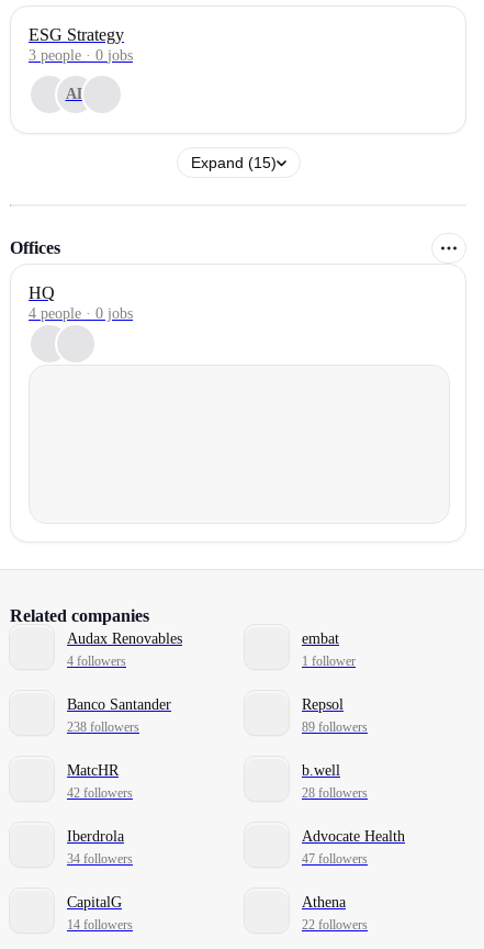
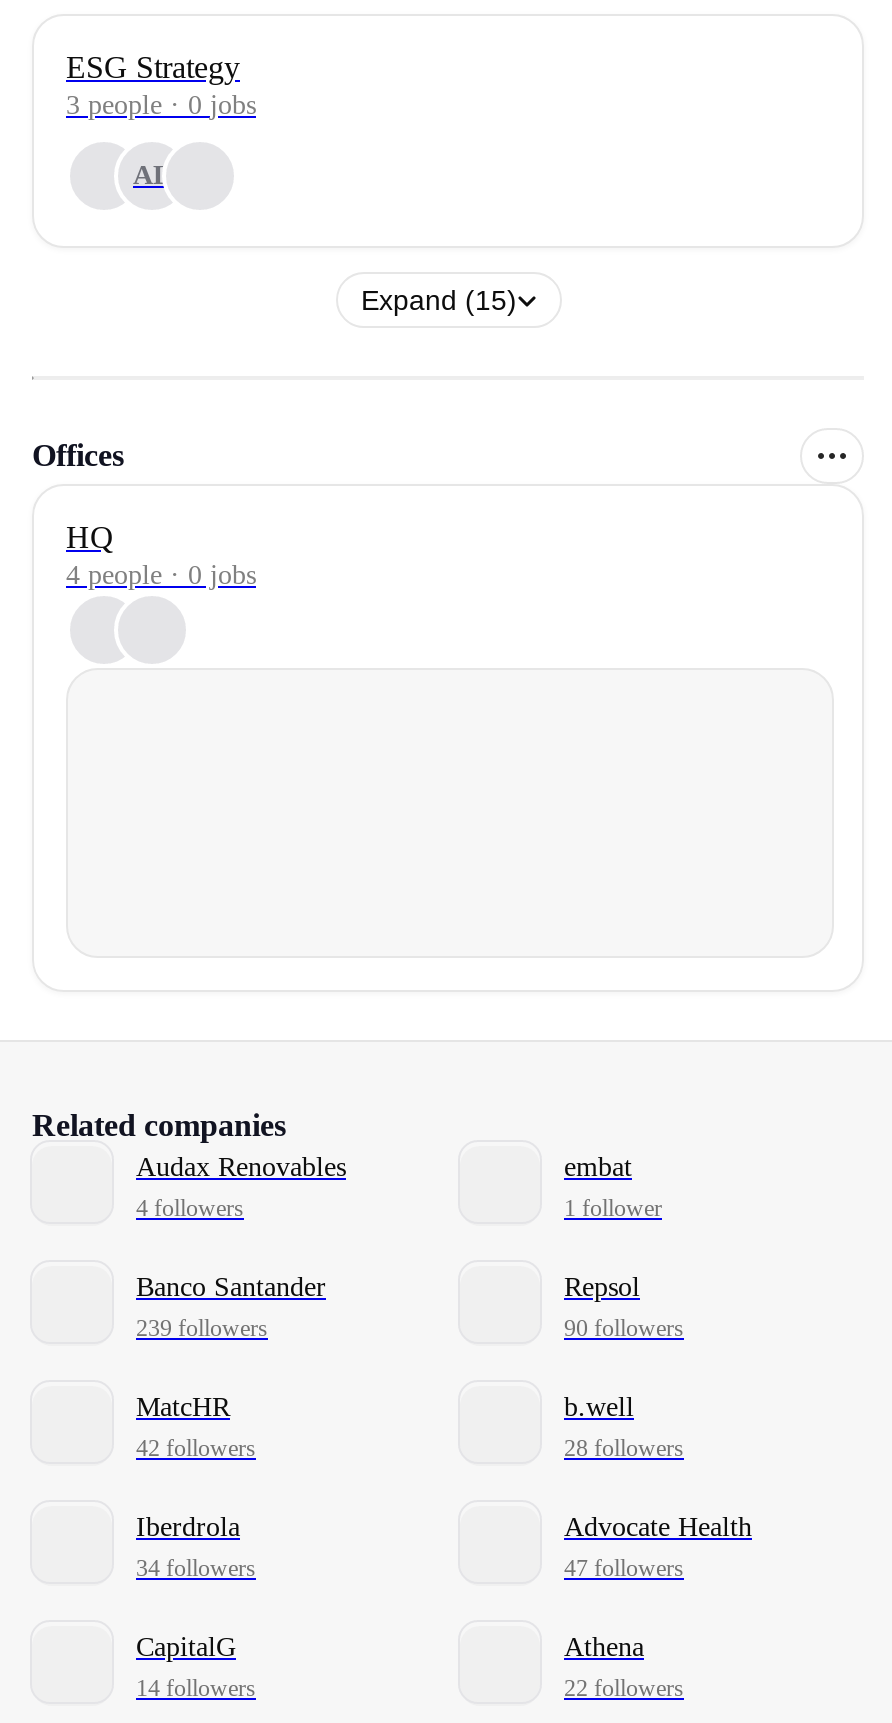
[67,719,139,735] 238 followers -> [136,1314,268,1342] 239 followers
[302,719,368,735] 89 followers -> [564,1314,684,1342] 90 followers

